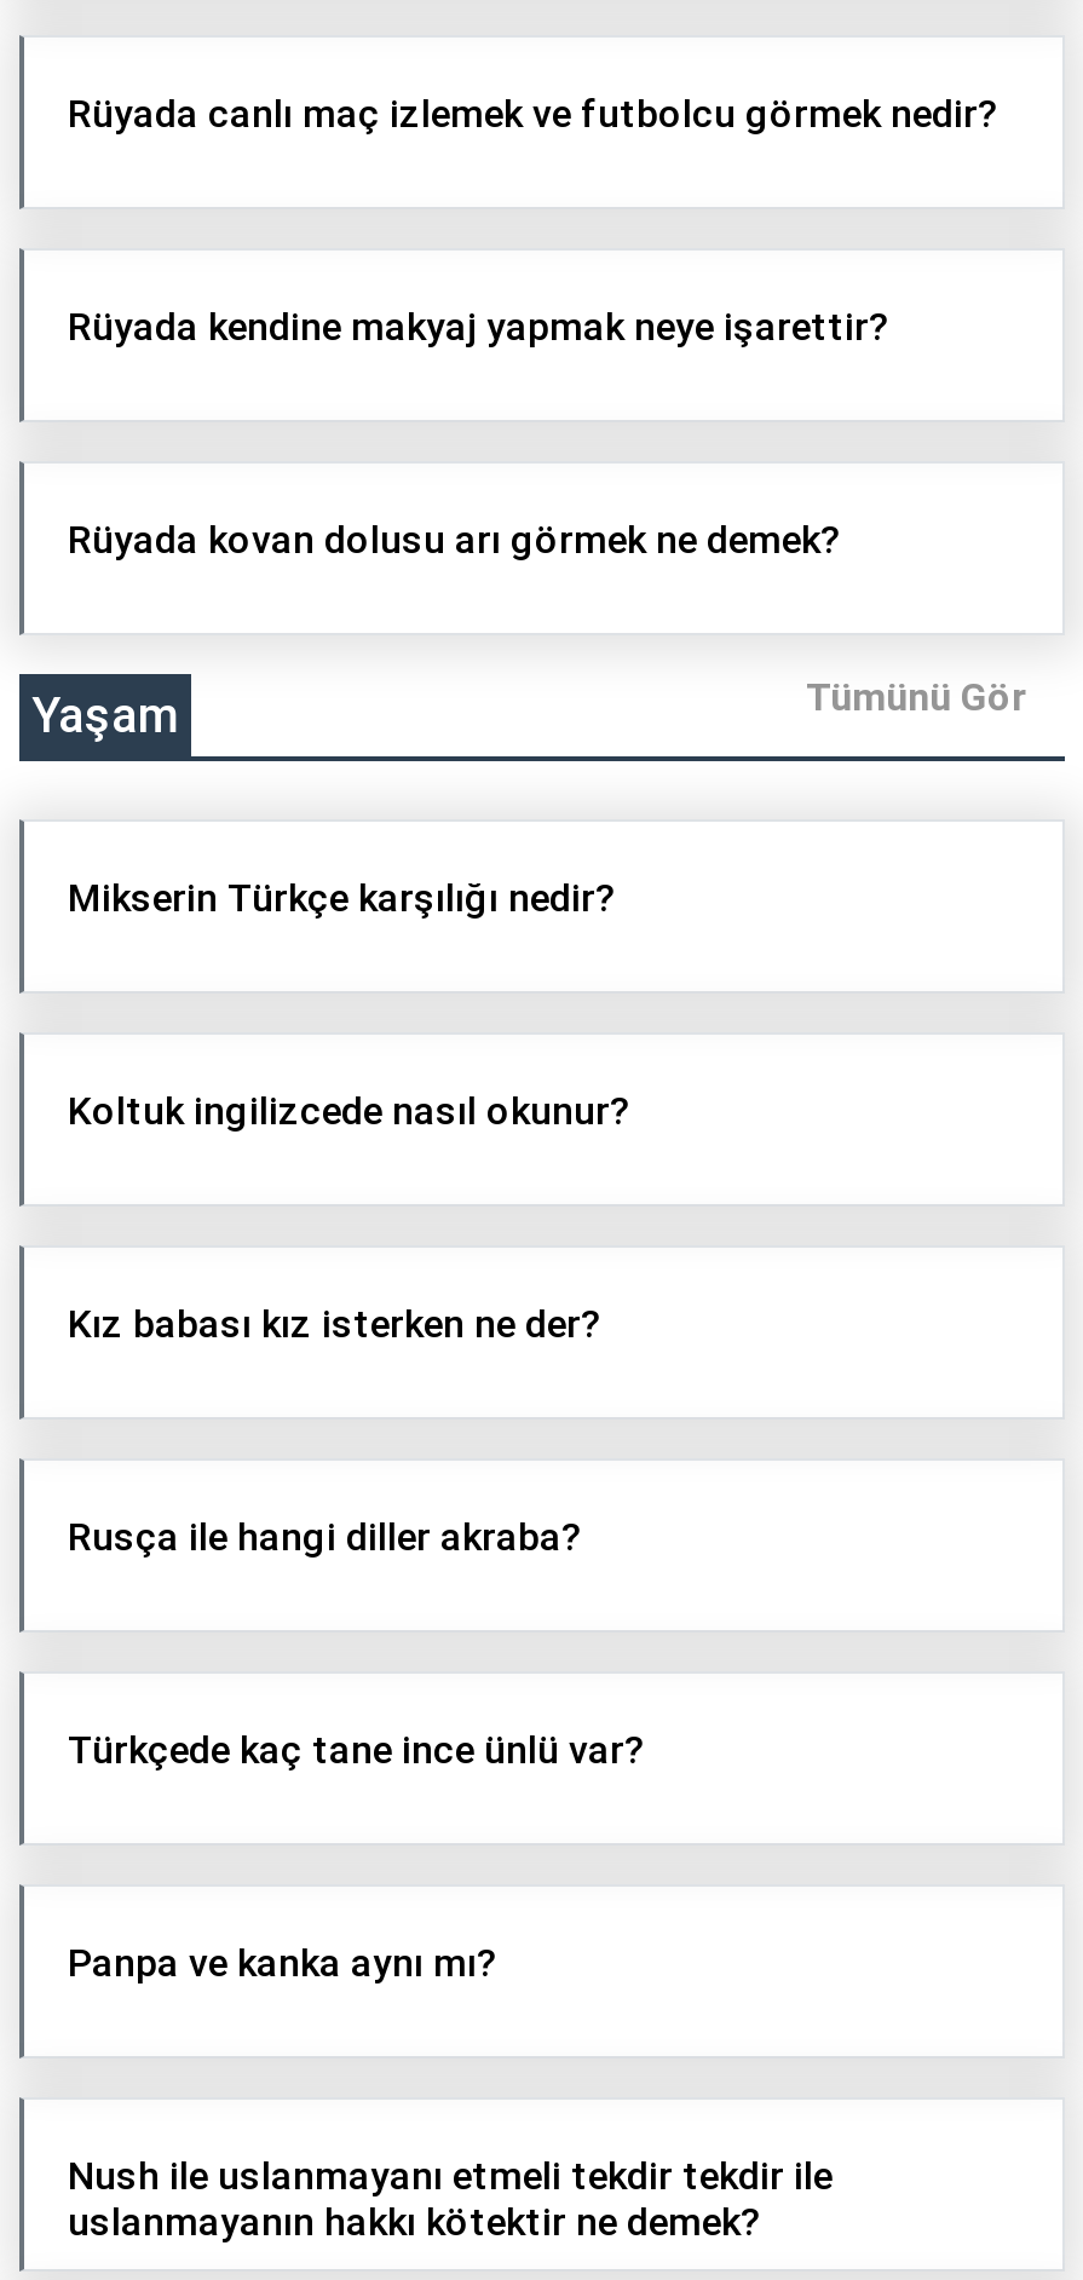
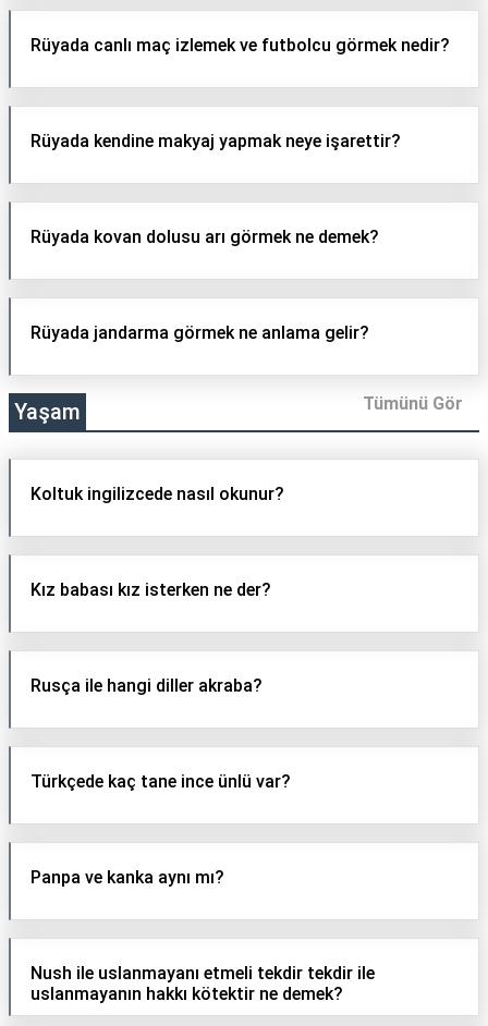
none -> [30,323,369,344] Rüyada jandarma görmek ne anlama gelir?
moved [31,675,1029,745] -> [14,394,463,425]: Yaşam | Tümünü Gör
[68,876,617,922] Mikserin Türkçe karşılığı nedir? -> none

